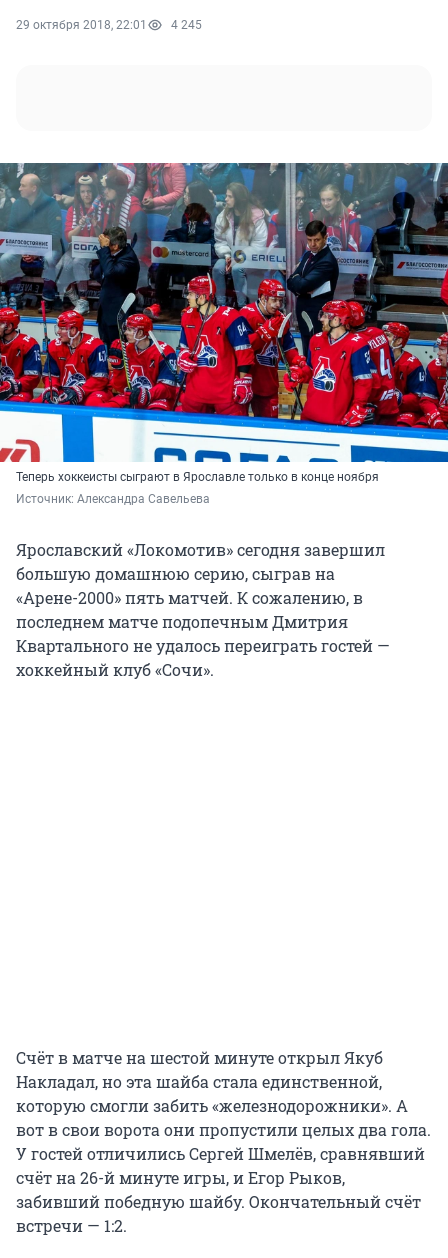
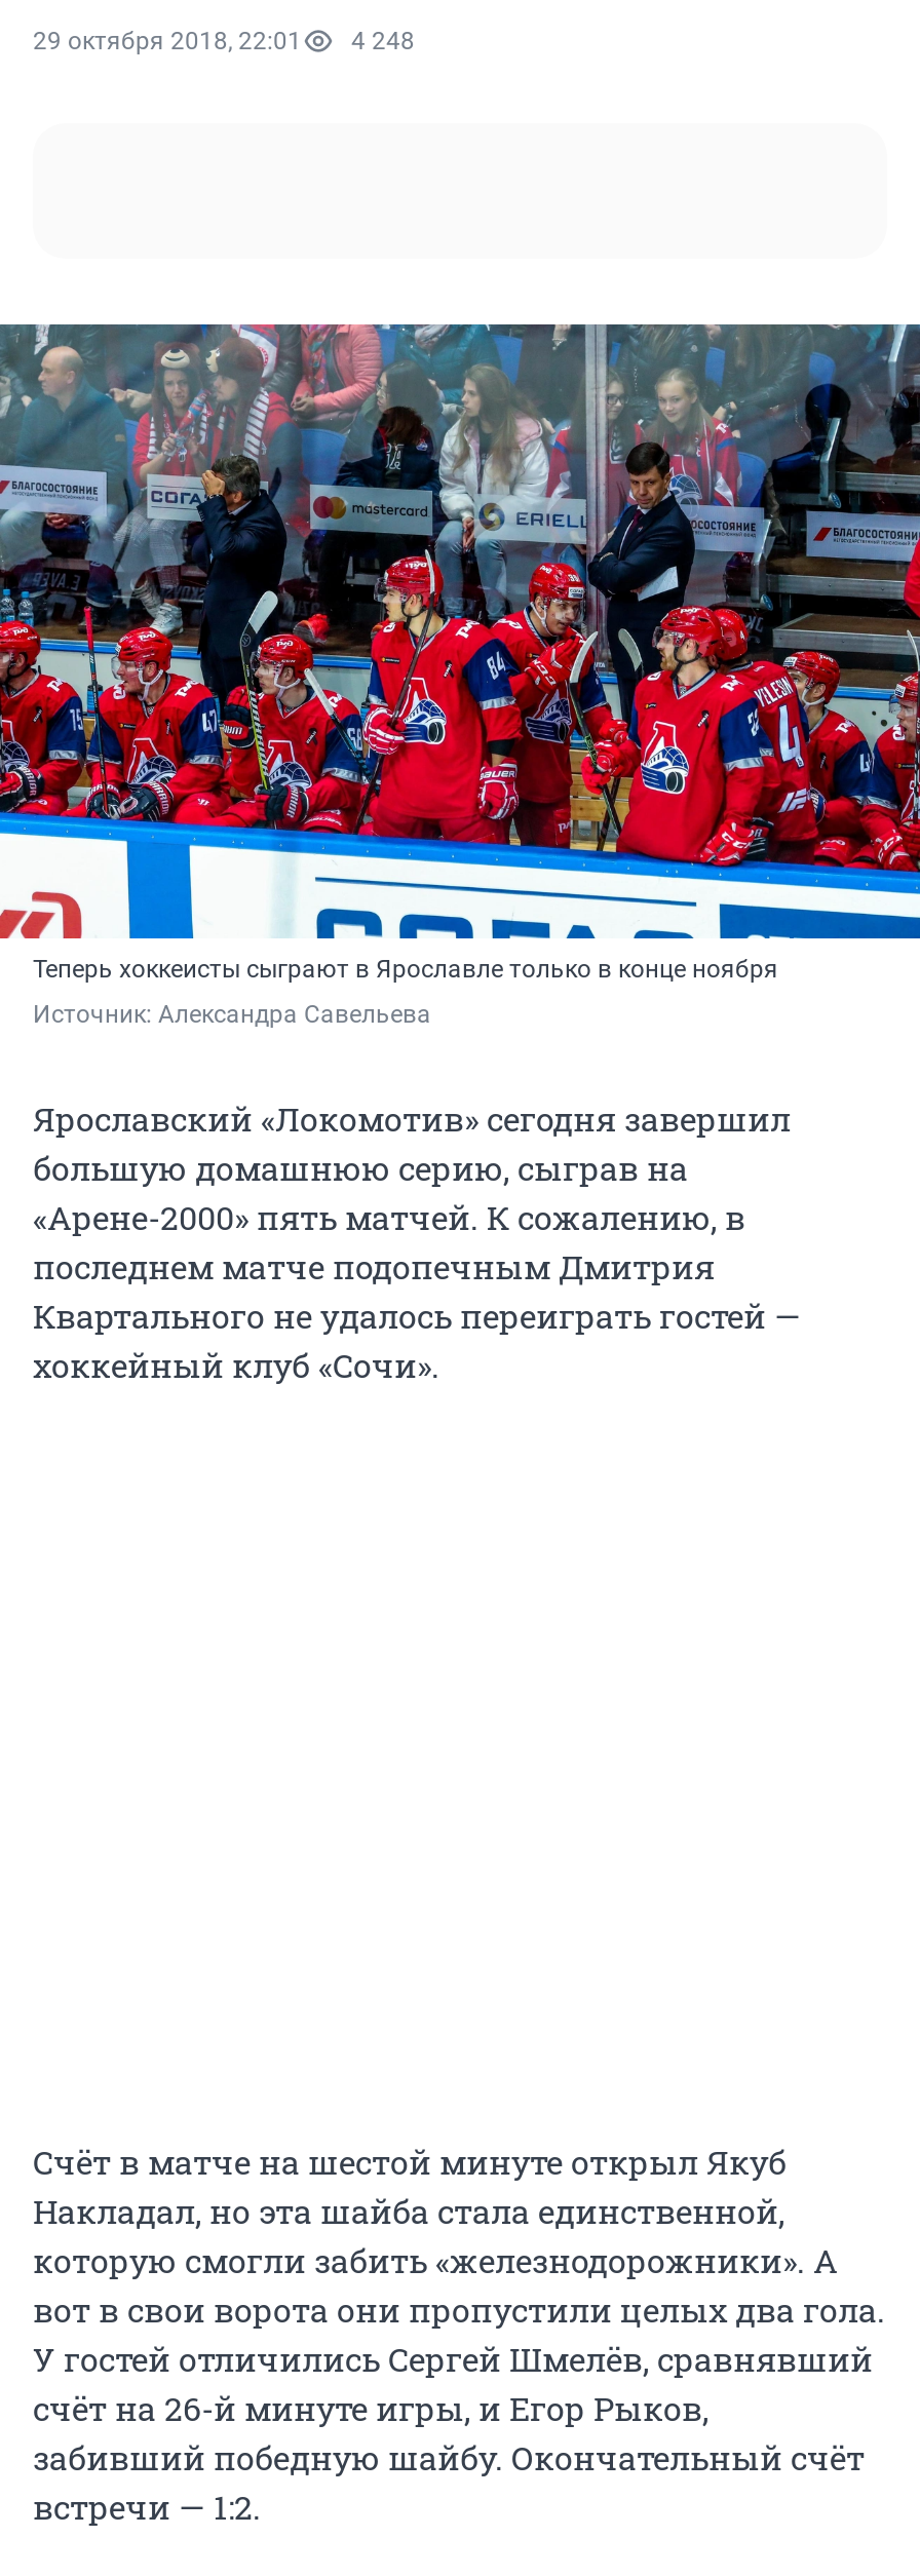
[16,18,202,32] 29 октября 2018, 22:01 4 245 -> [33,27,415,56] 29 октября 2018, 22:01 4 248

